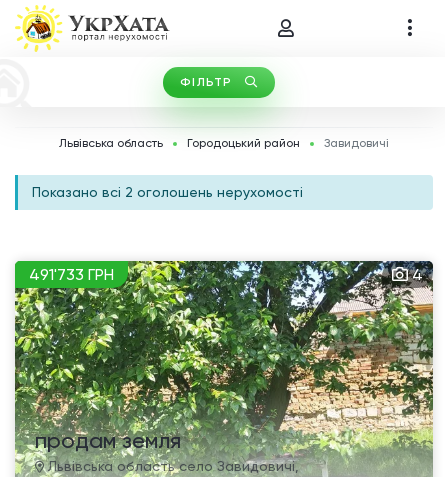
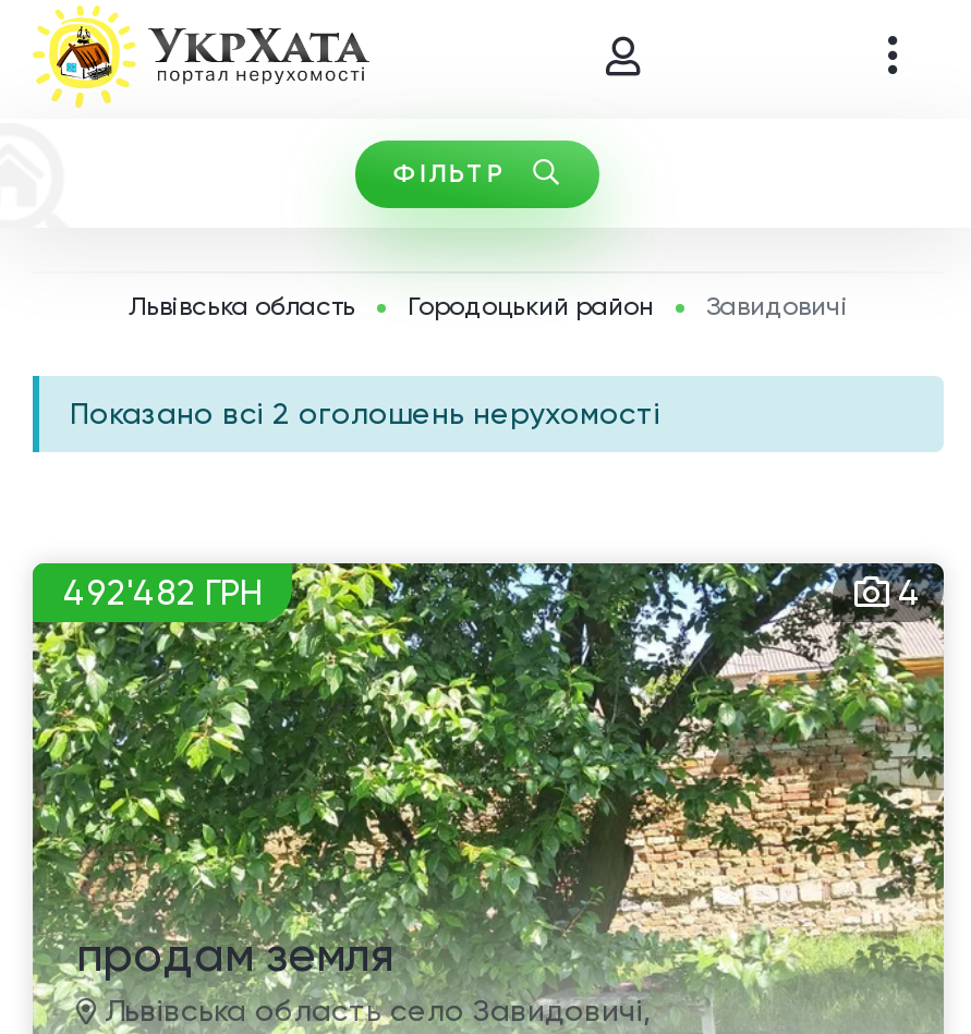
[29,265,114,284] 491'733 ГРН -> [63,572,262,614] 492'482 ГРН

